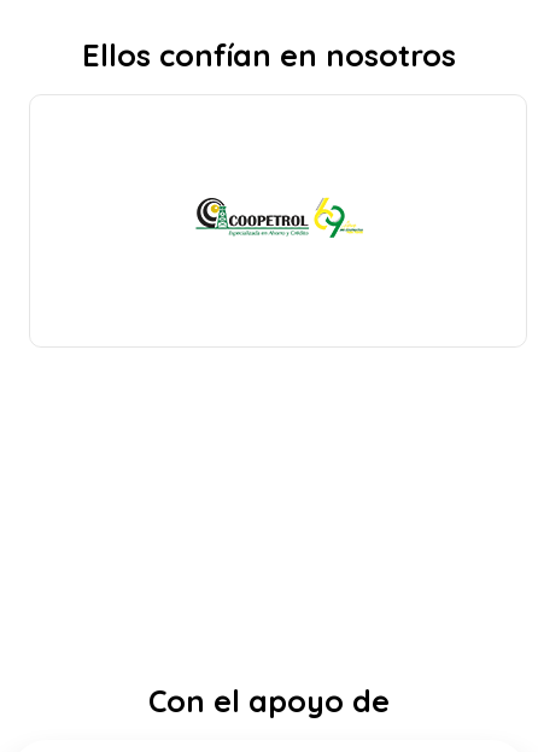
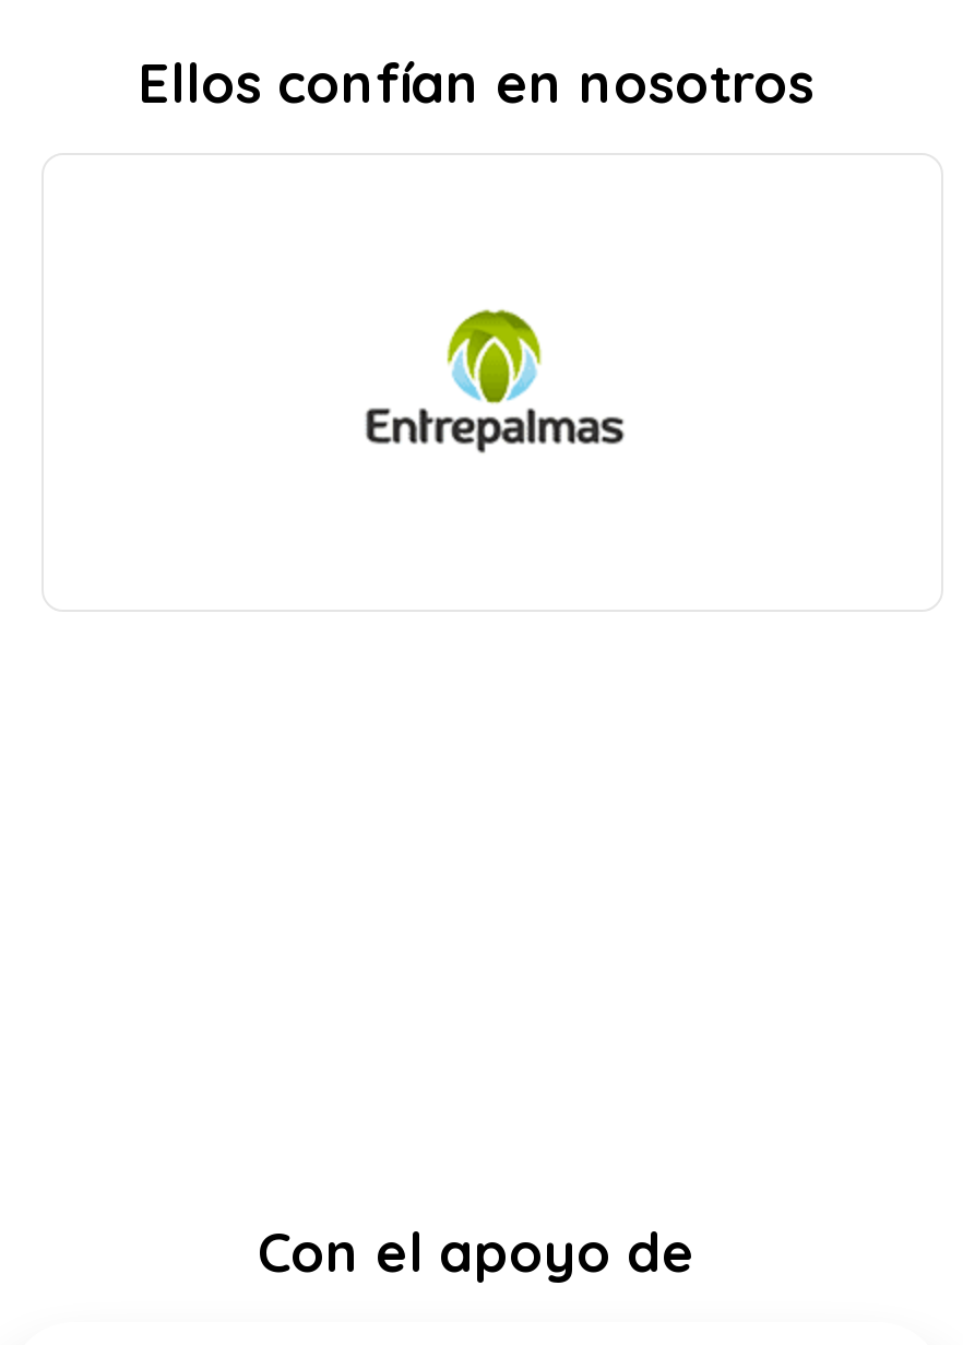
[195,180,364,258] [image] -> [345,307,646,456] [image]

